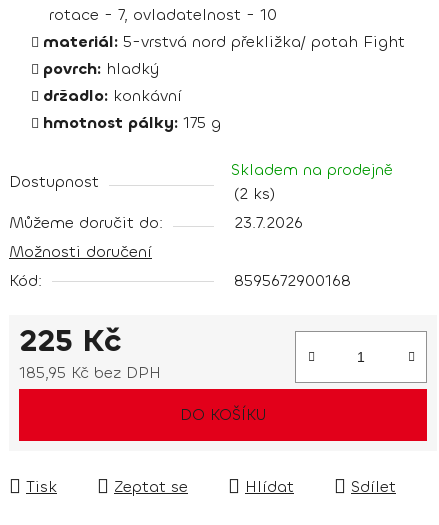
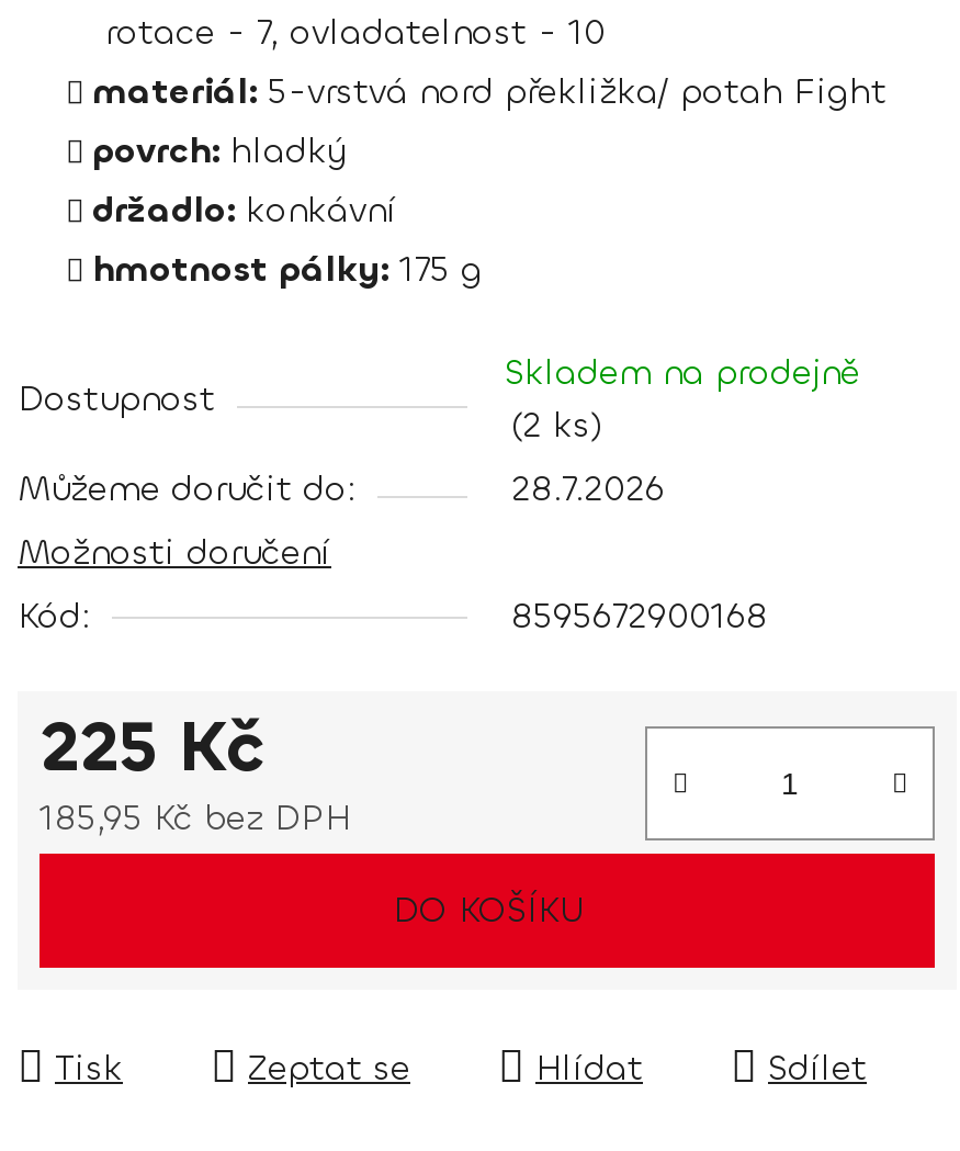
[234,212,303,233] 23.7.2026 -> [511,466,665,512] 28.7.2026

